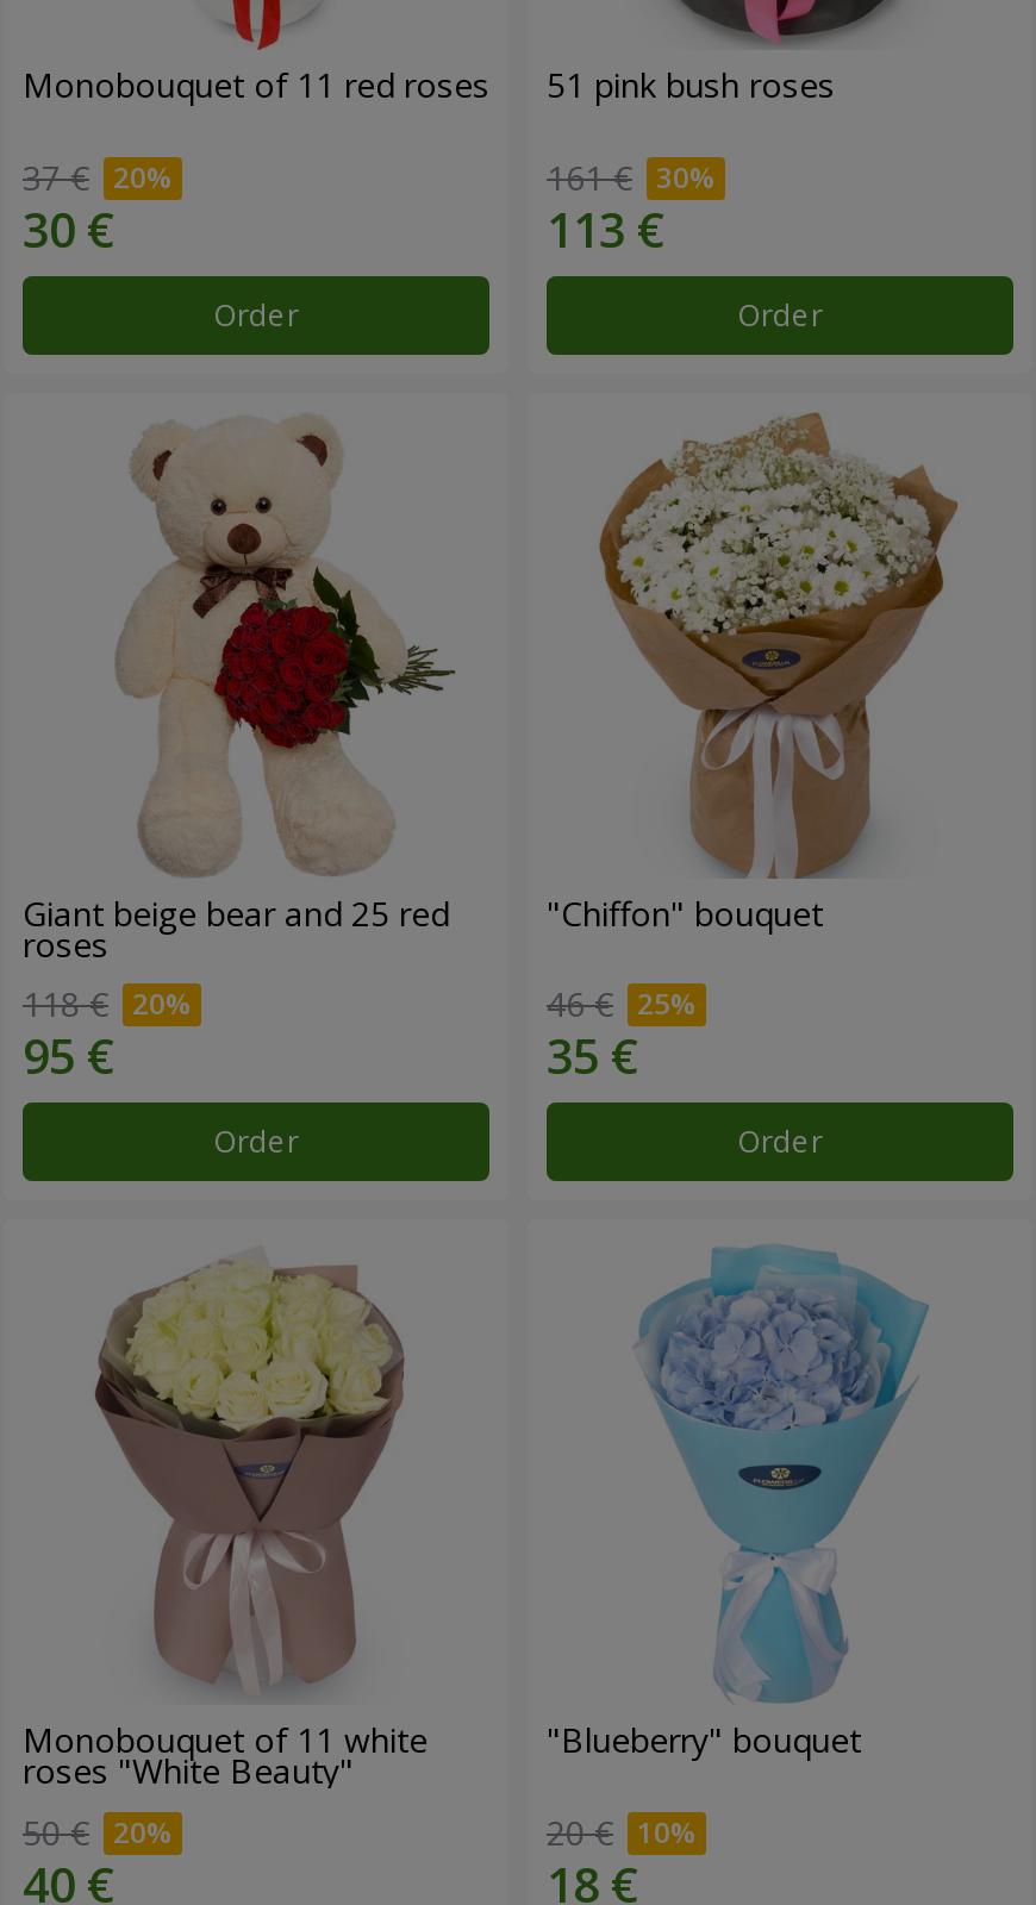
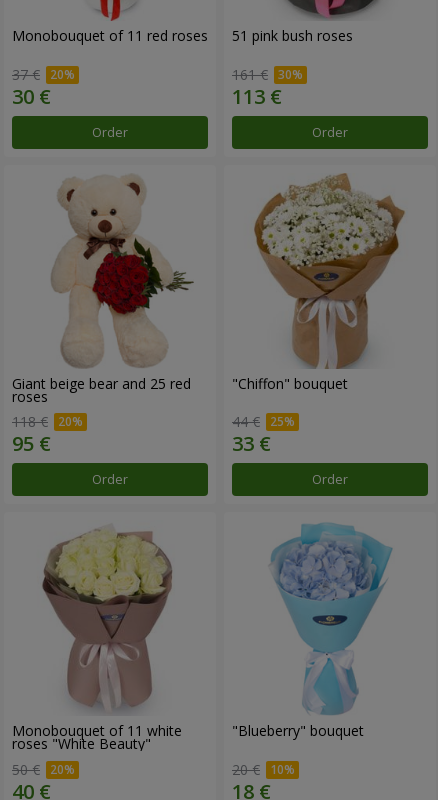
[547,982,613,1027] 46 € -> [232,412,260,431] 44 €

